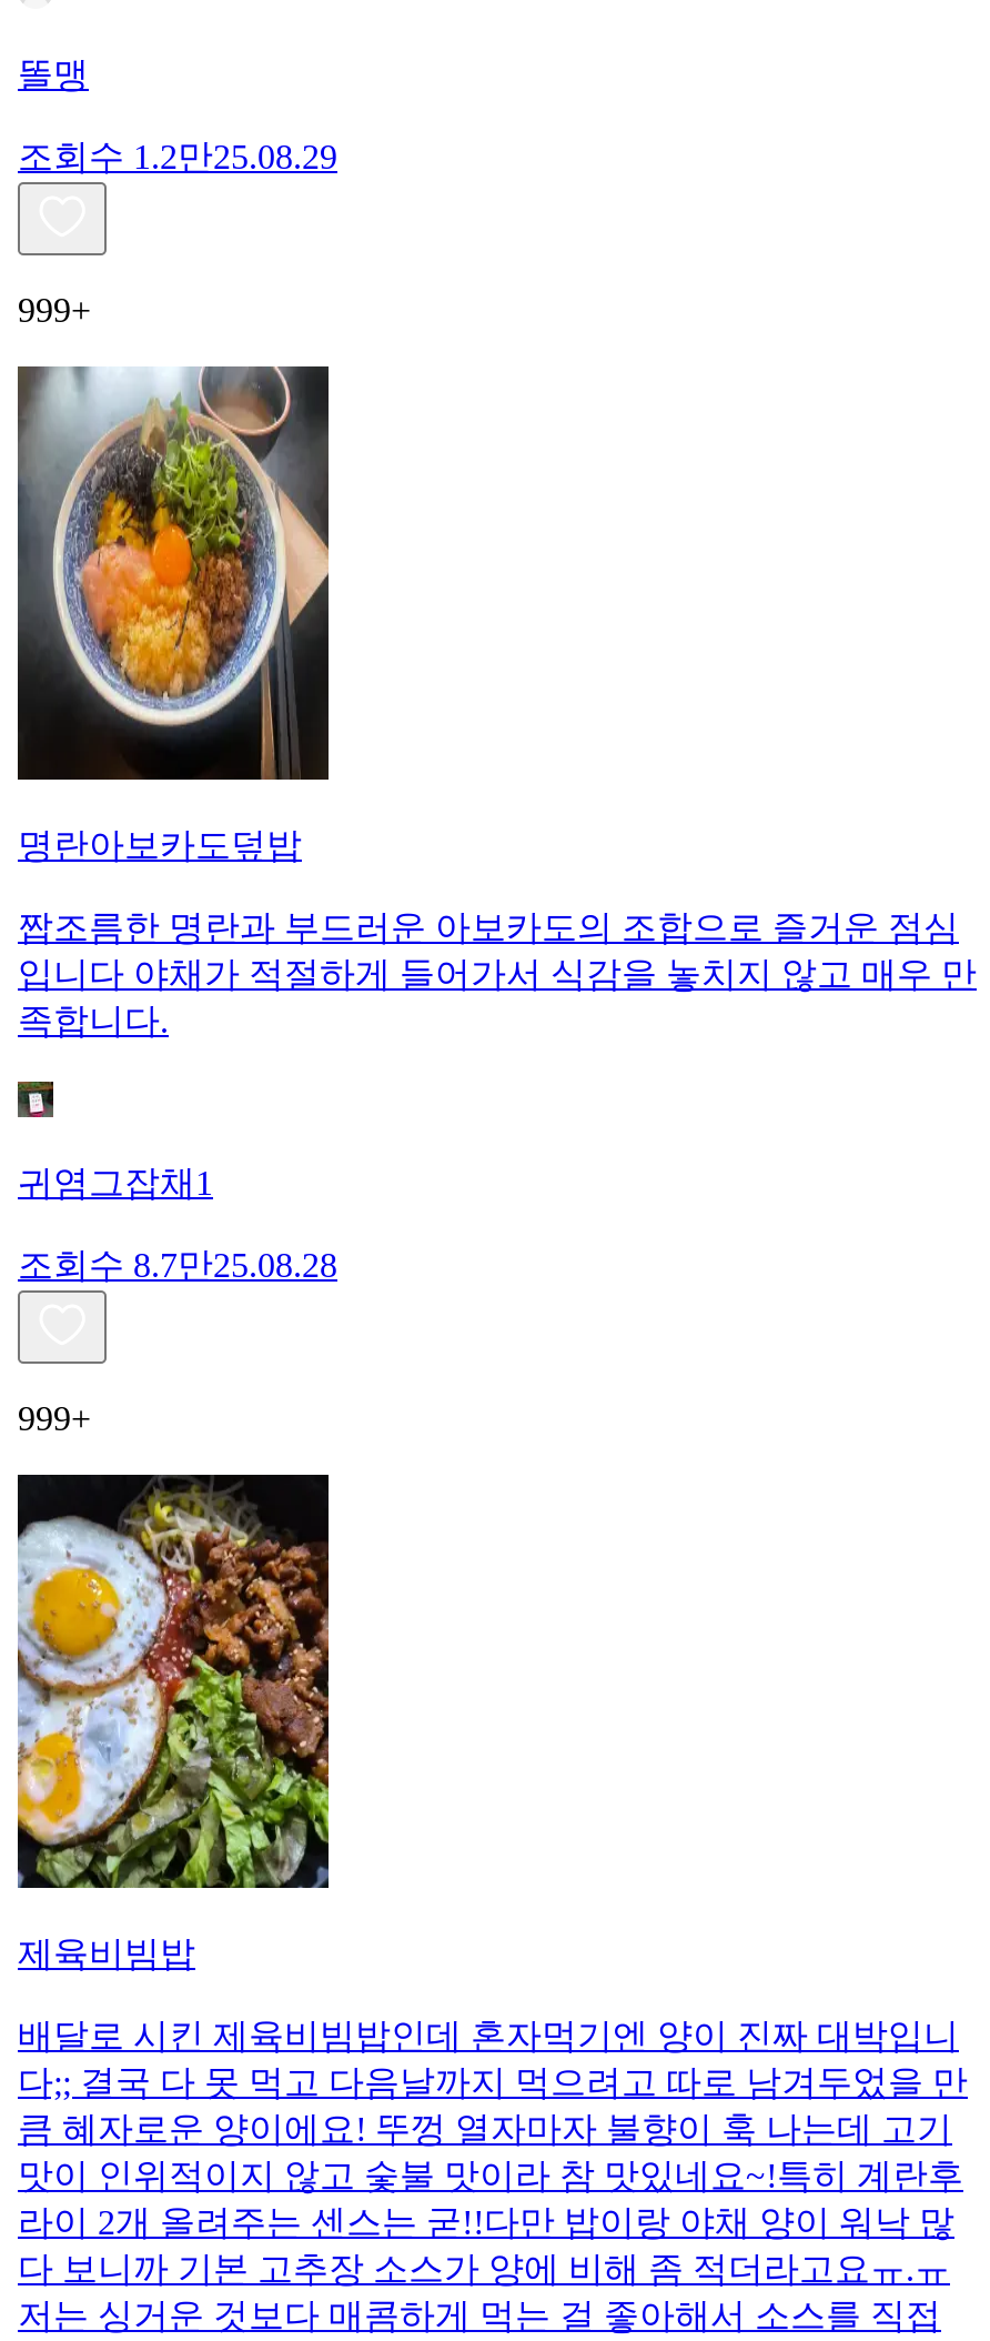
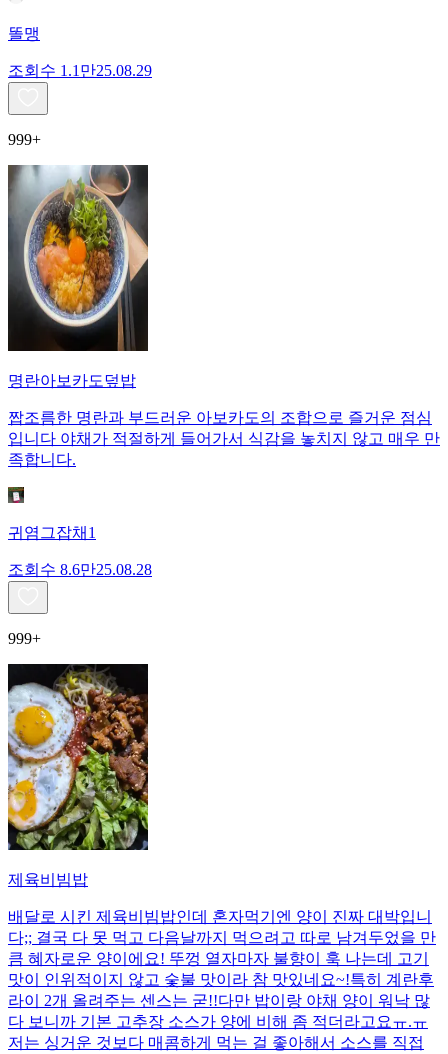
[18,137,337,175] 조회수 1.2만 25.08.29 -> [8,62,152,79] 조회수 1.1만 25.08.29
[18,1245,337,1283] 조회수 8.7만 25.08.28 -> [8,561,152,578] 조회수 8.6만 25.08.28

